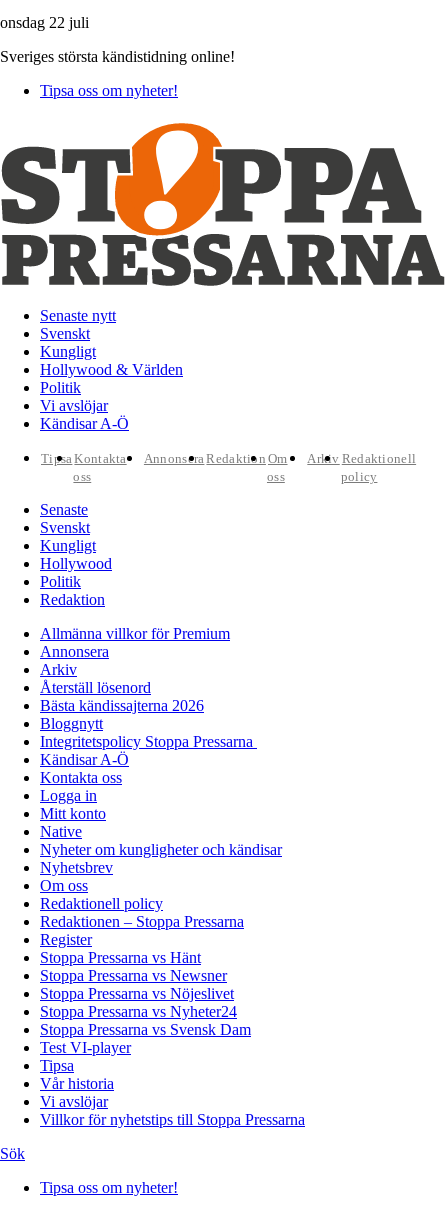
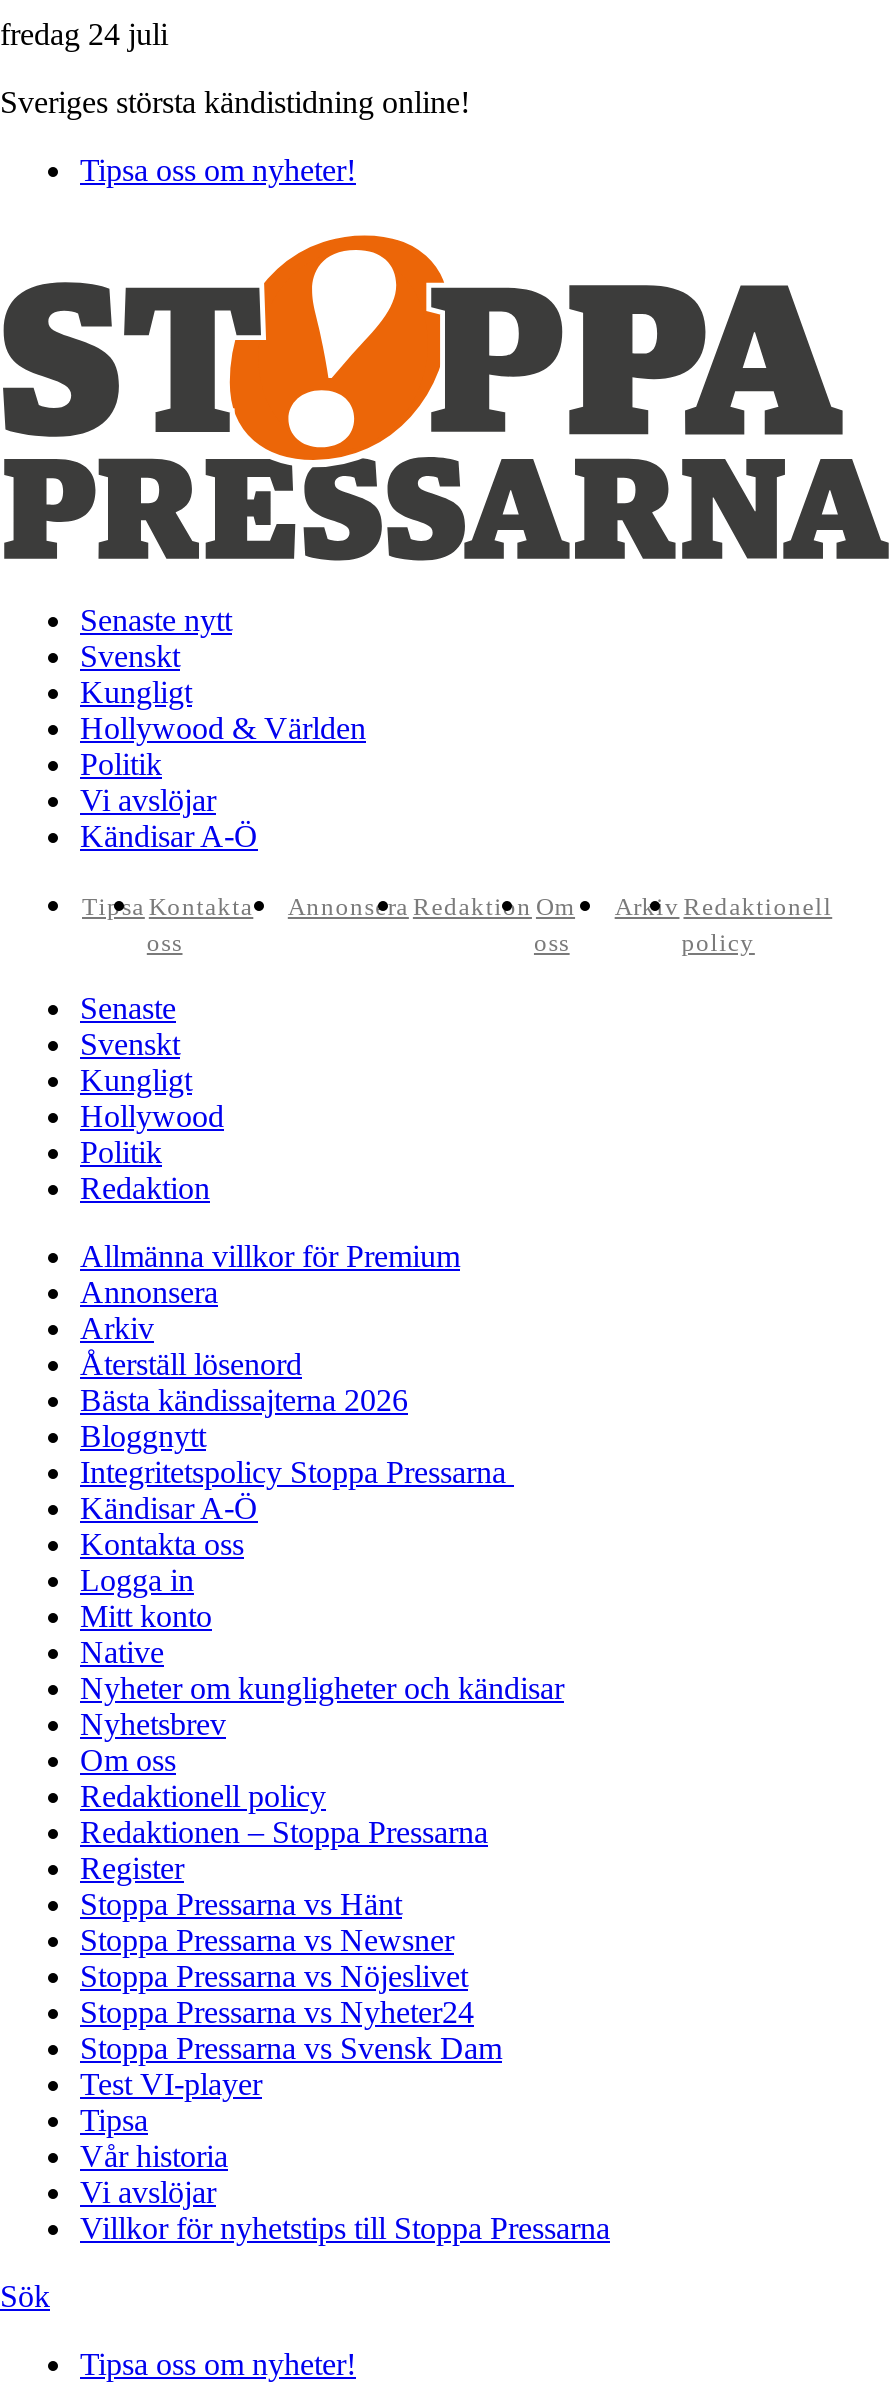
[0,14,89,31] onsdag 22 juli -> [0,17,168,51] fredag 24 juli

